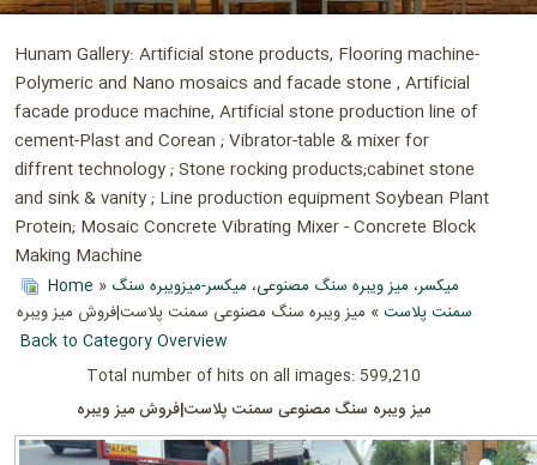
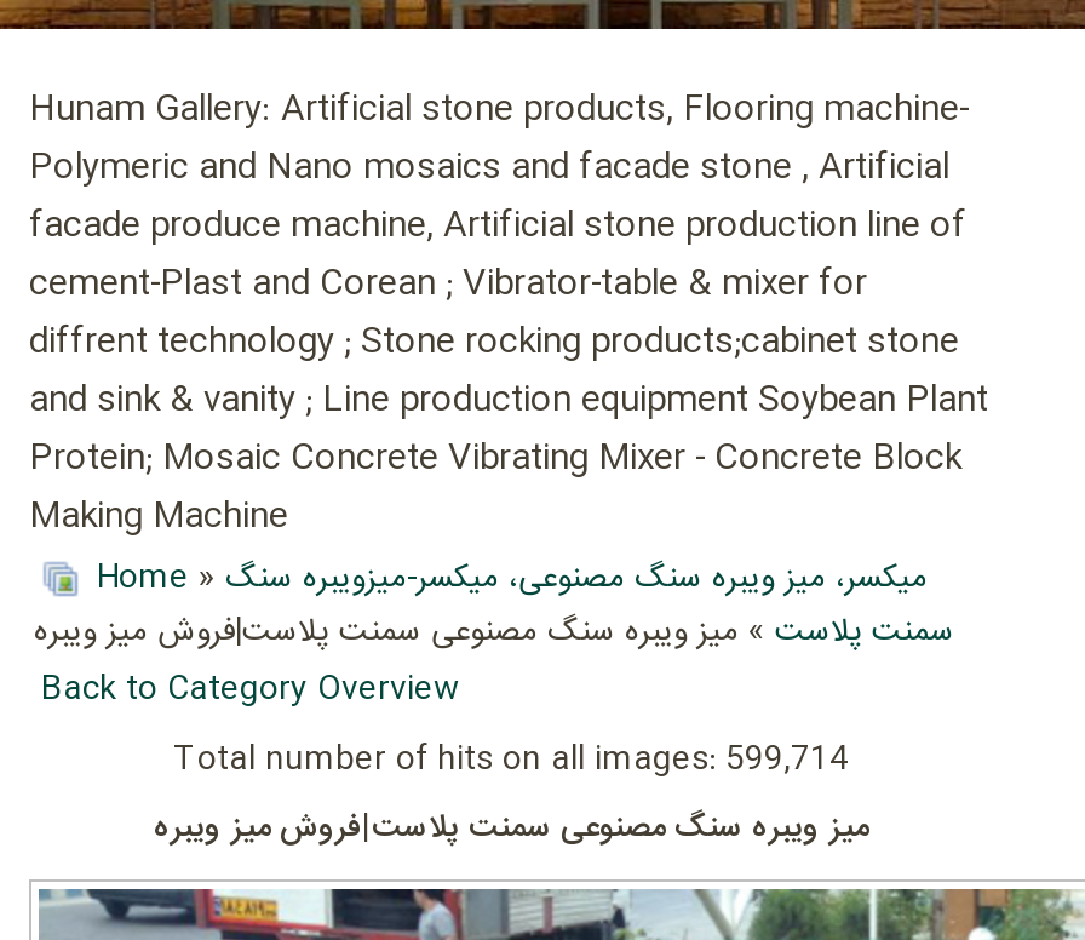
[86,363,420,389] Total number of hits on all images: 599,210 -> [173,733,849,786] Total number of hits on all images: 599,714

